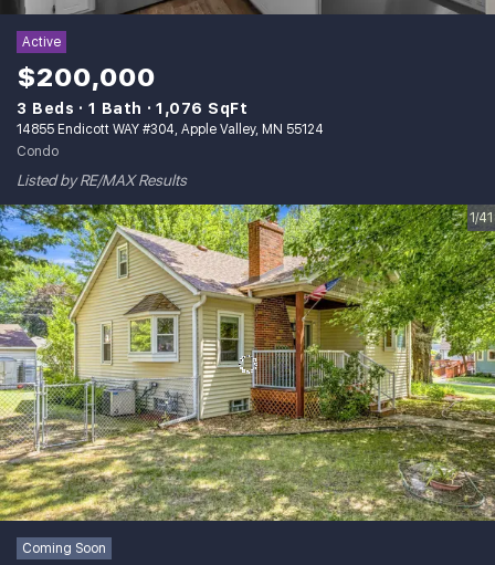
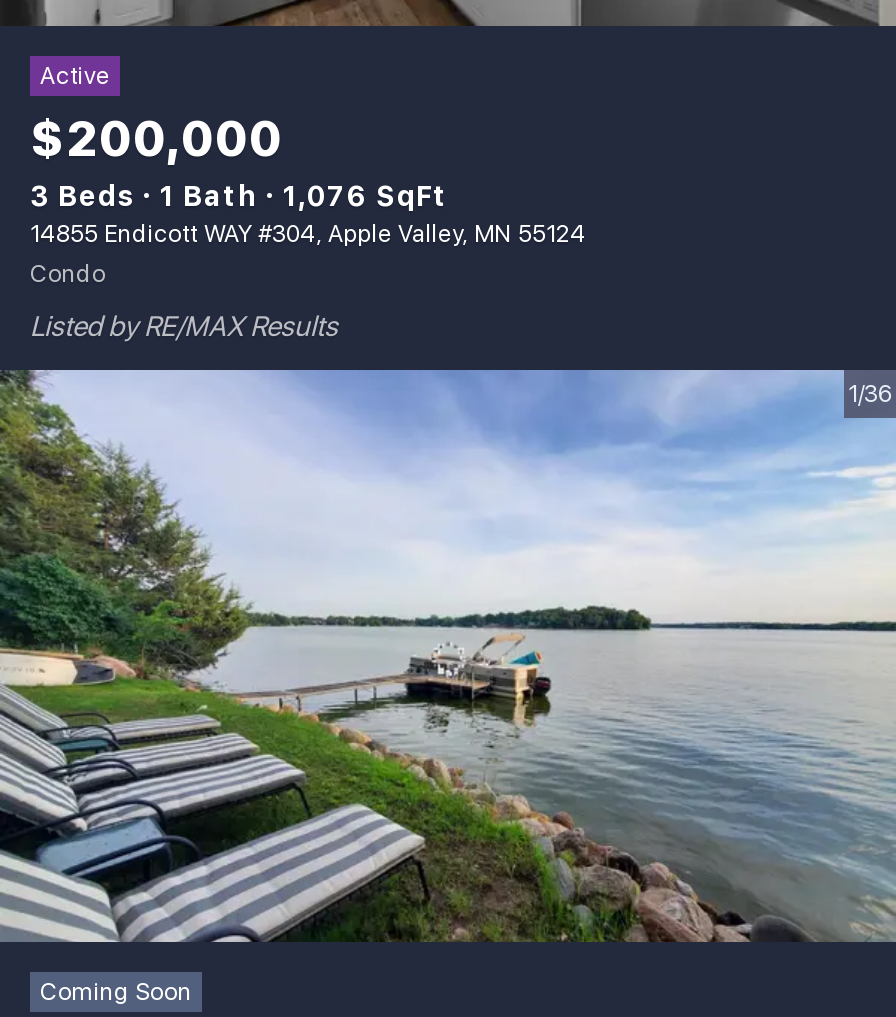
[3,203,493,522] [image] | 1/41 -> [6,368,892,944] [image] | 1/36

